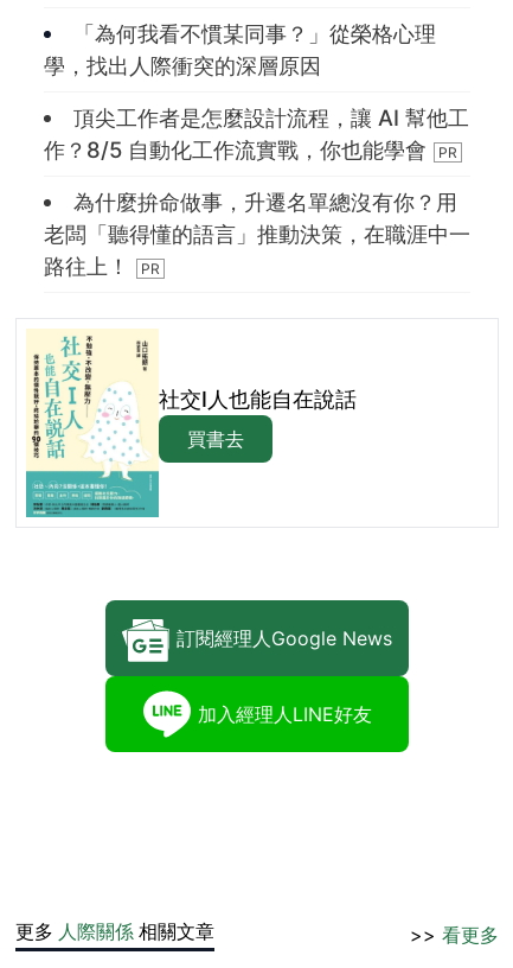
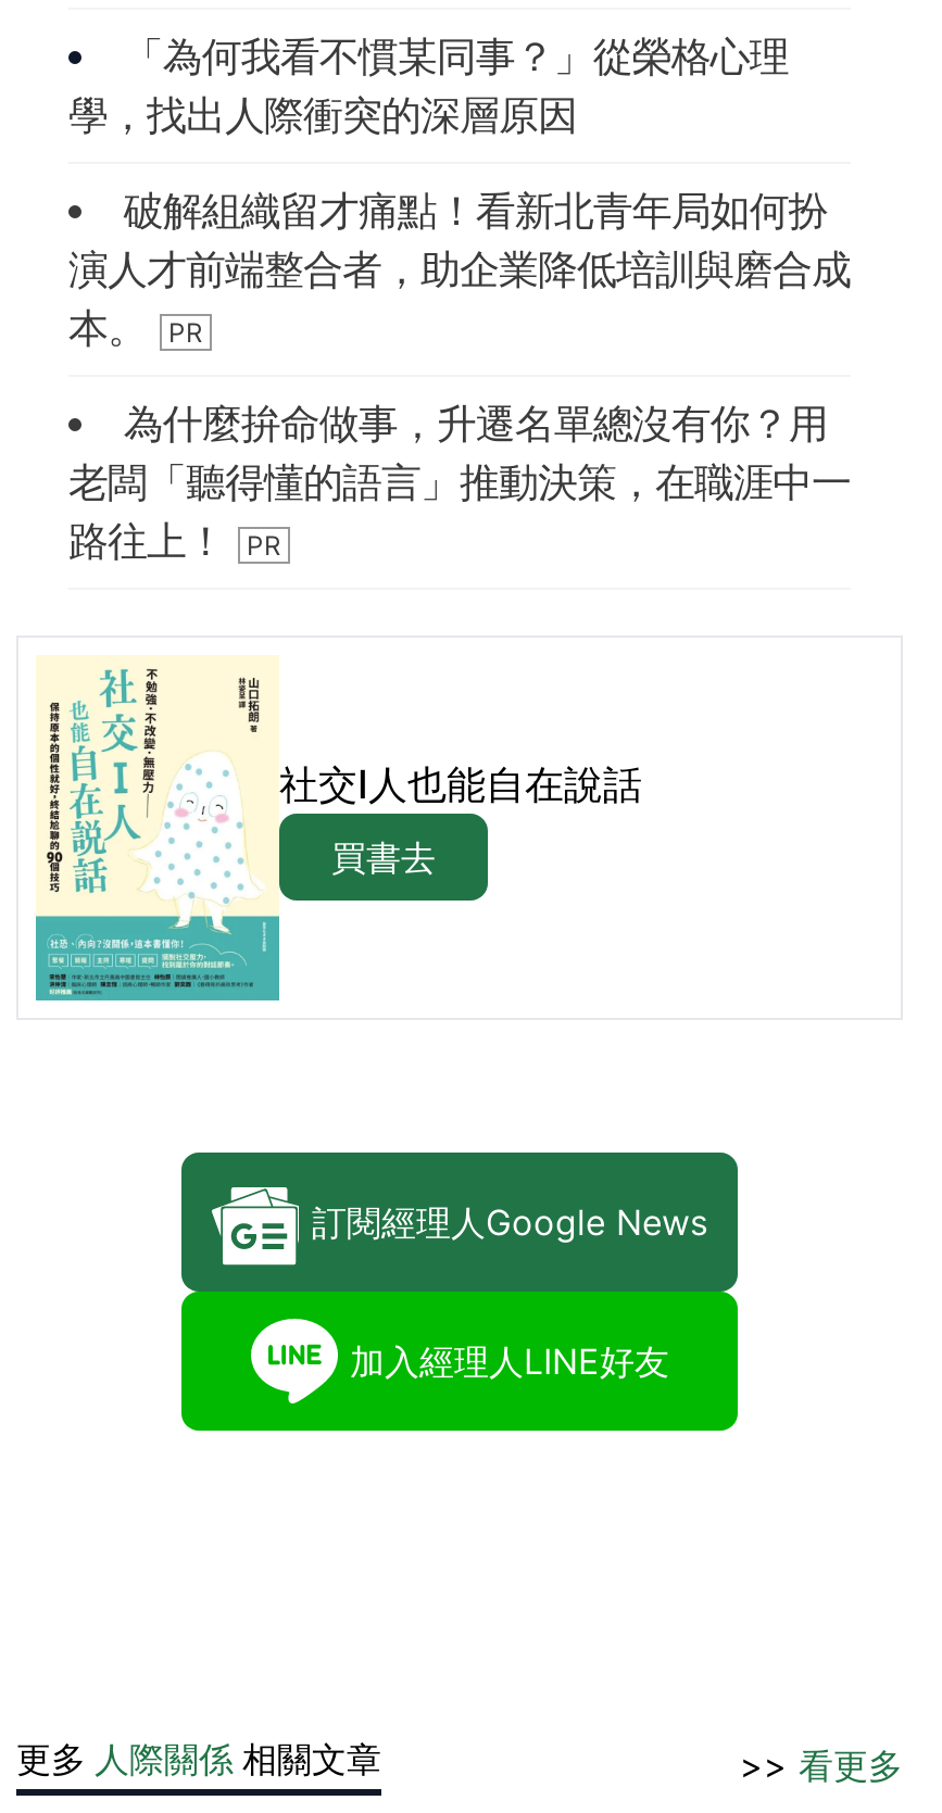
[44,104,470,162] 頂尖工作者是怎麼設計流程，讓 AI 幫他工 | 作？8/5 自動化工作流實戰，你也能學會 -> [68,185,851,350] 破解組織留才痛點！看新北青年局如何扮 | 演人才前端整合者，助企業降低培訓與磨合成 | 本。

